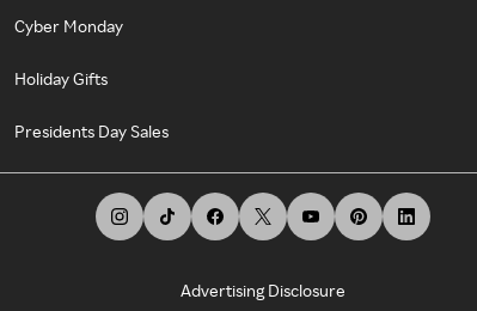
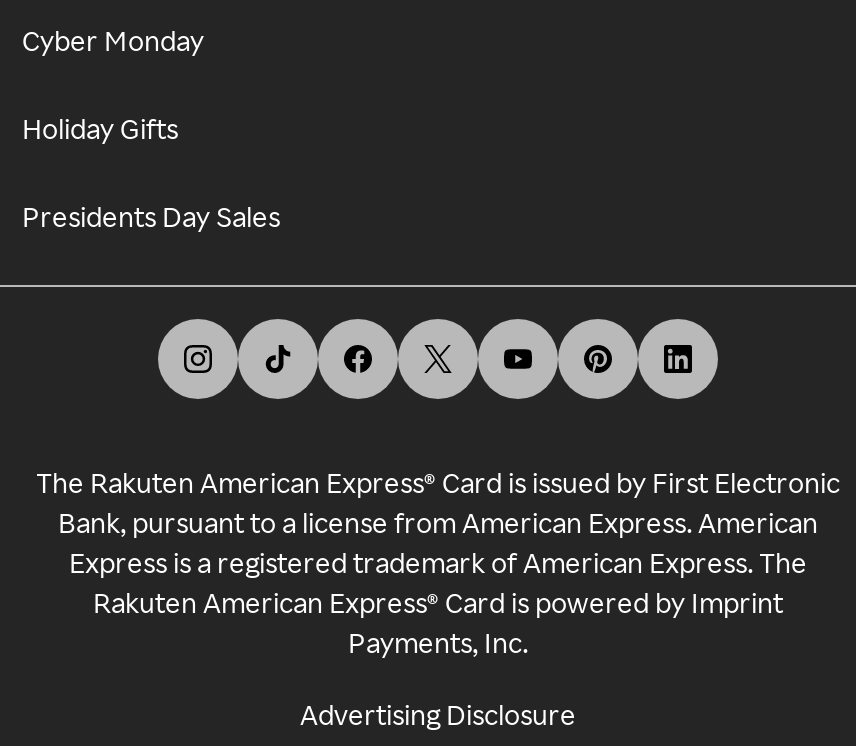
none -> [36,465,840,659] The Rakuten American Express® Card is issued by First Electronic | Bank, pursuant to a license from American Express. American | Express is a registered trademark of American Express. The | Rakuten American Express® Card is powered by Imprint | Payments, Inc.

